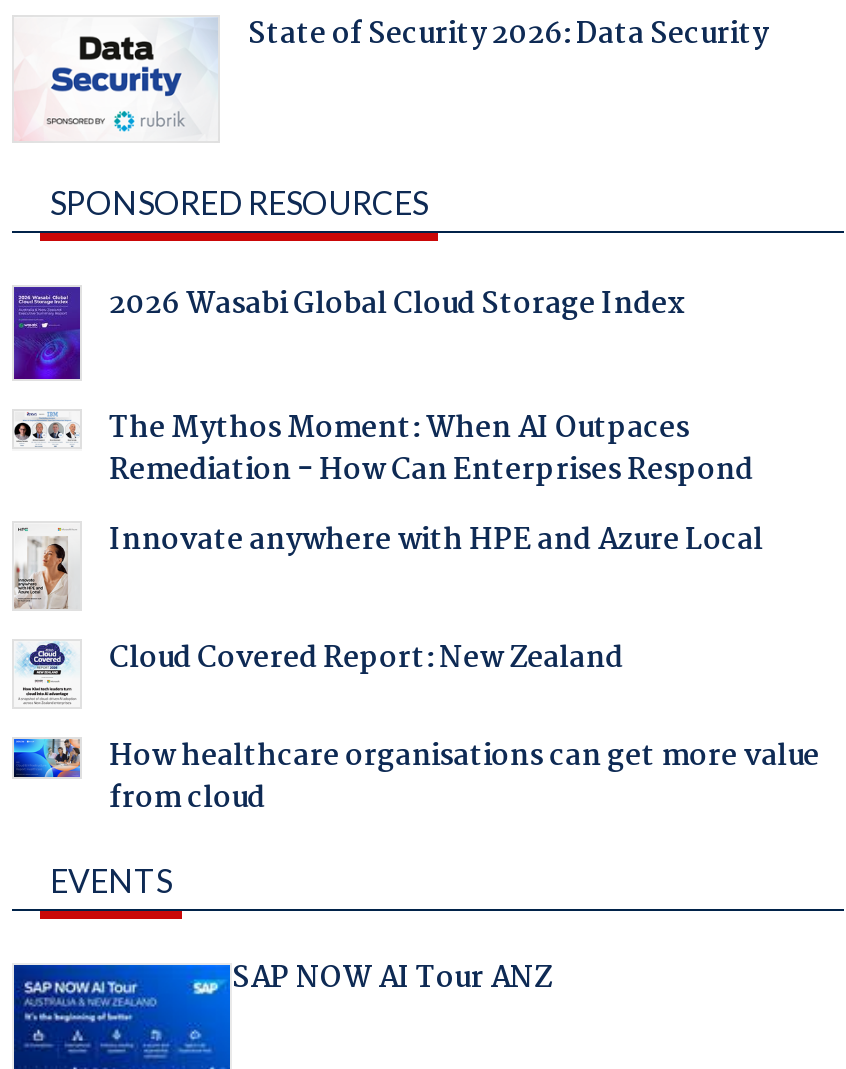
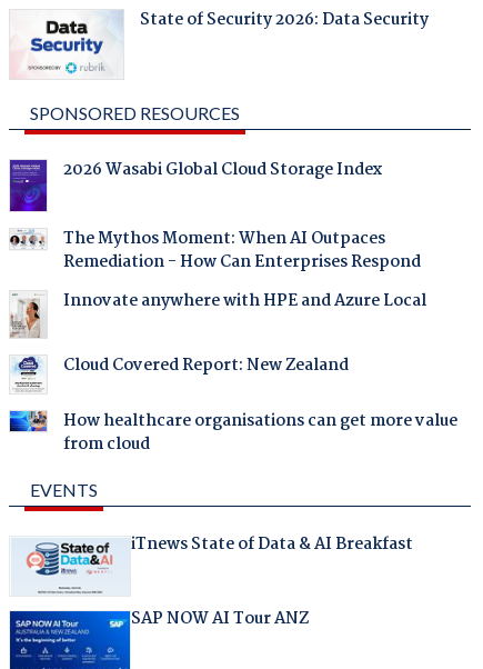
none -> [11,531,413,595] [image] | iTnews State of Data & AI Breakfast

